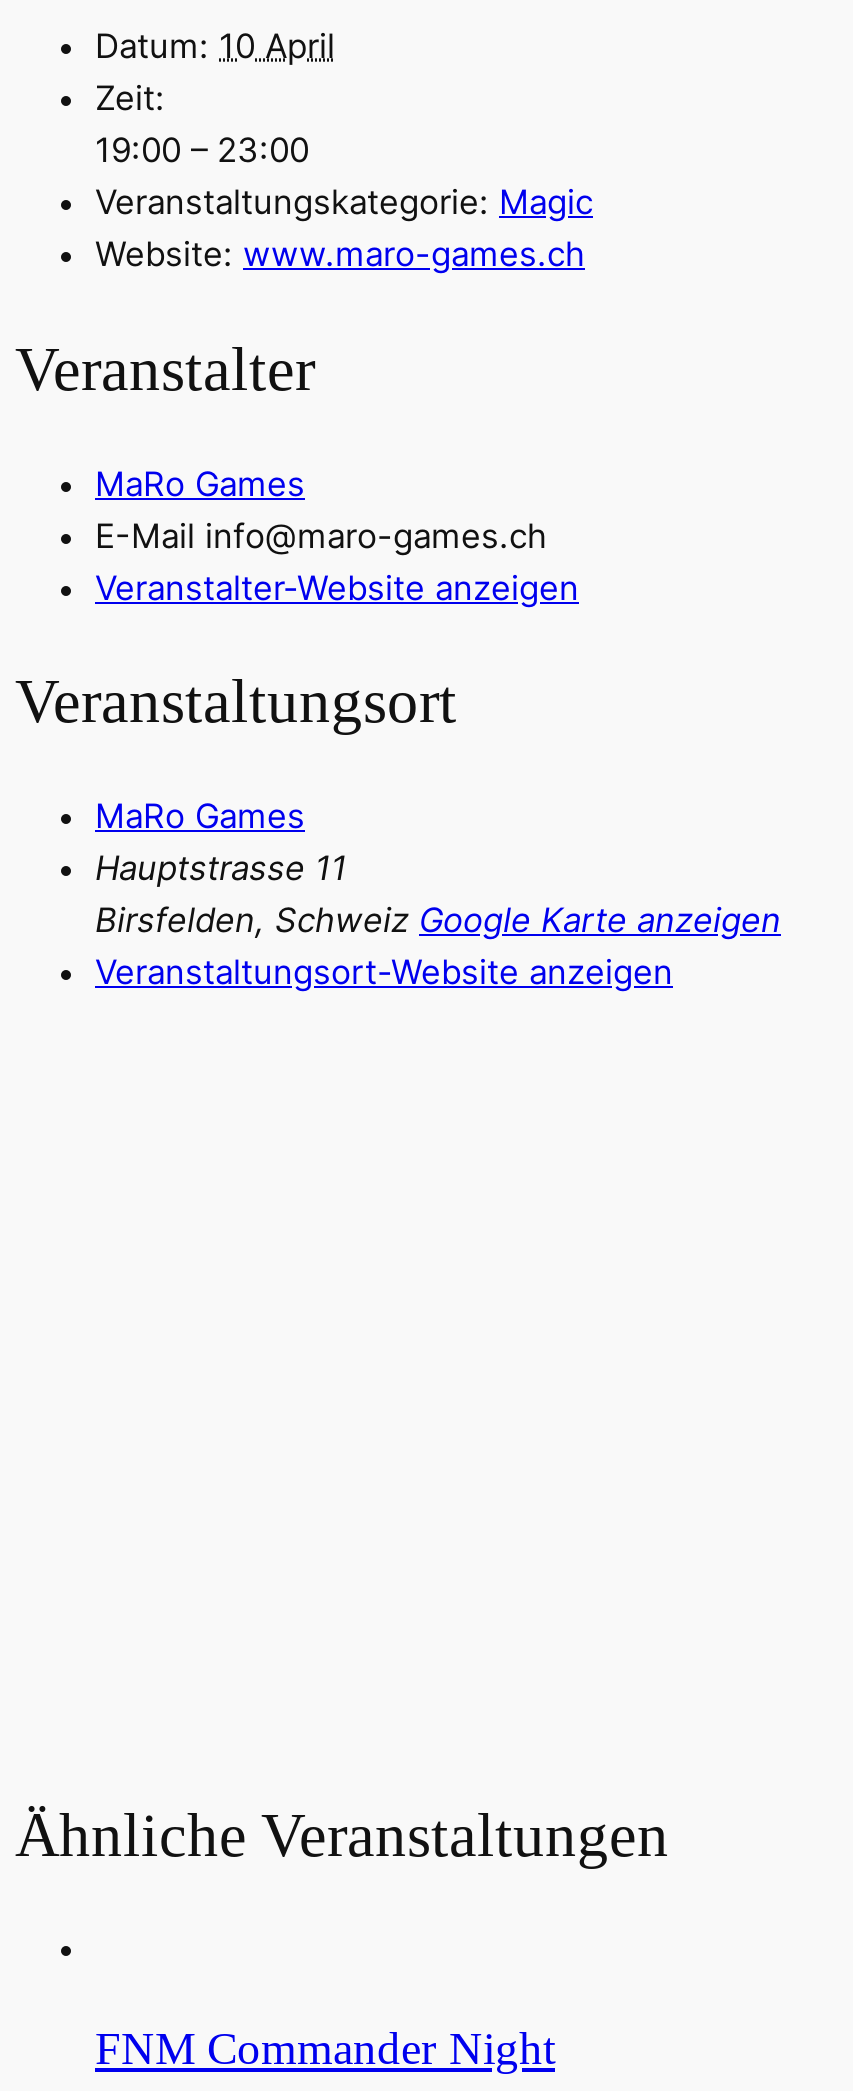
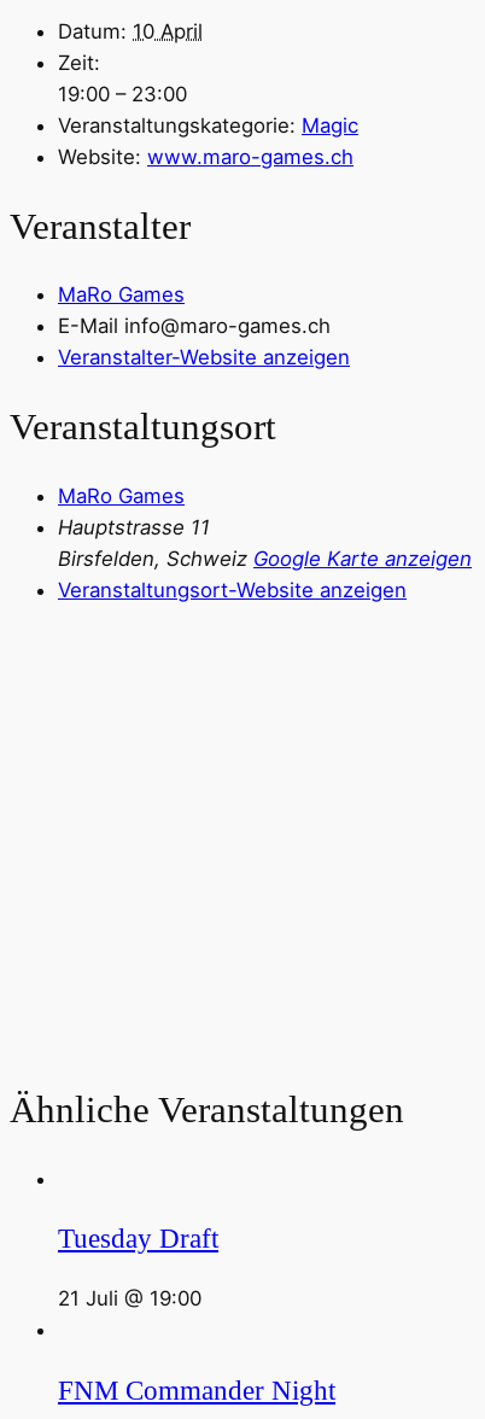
none -> [58,1223,218,1311] Tuesday Draft | 21 Juli @ 19:00

